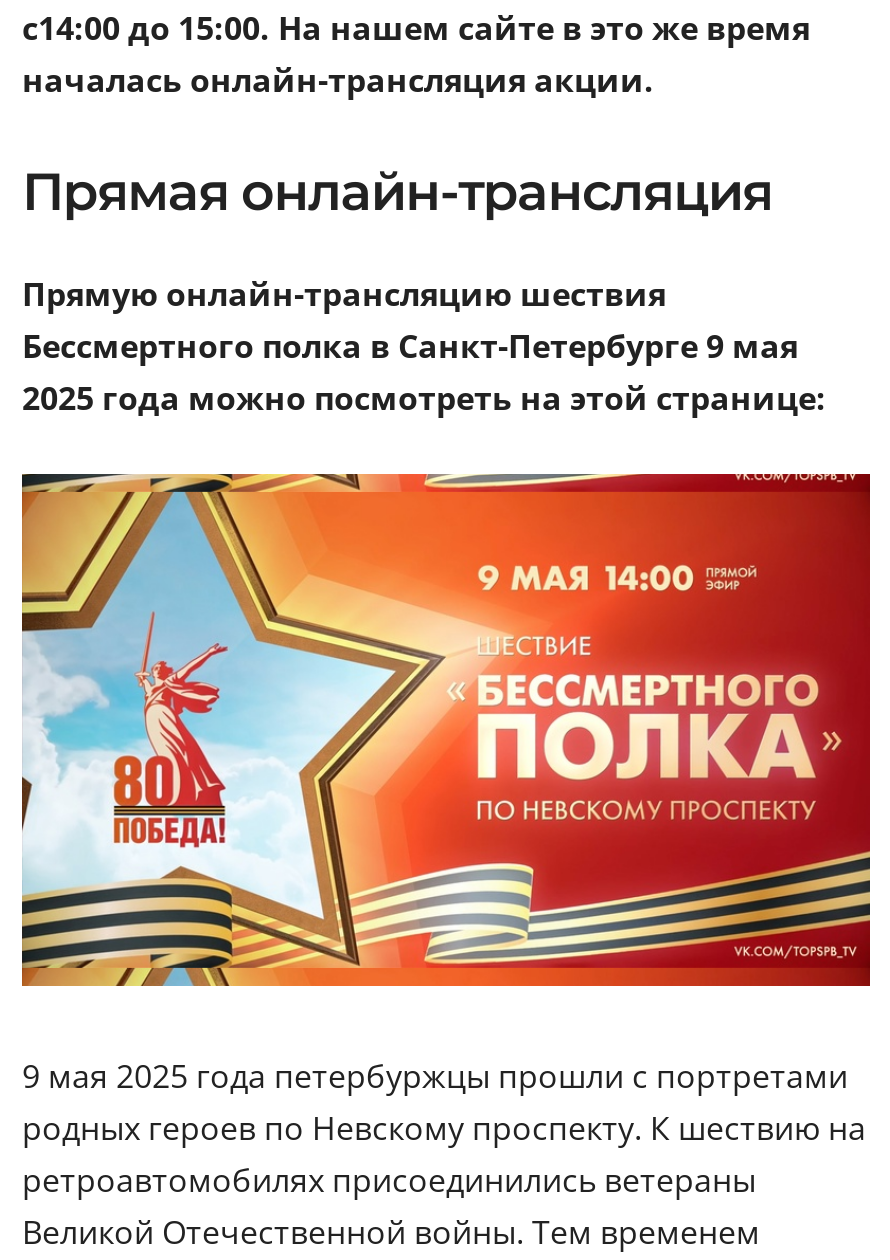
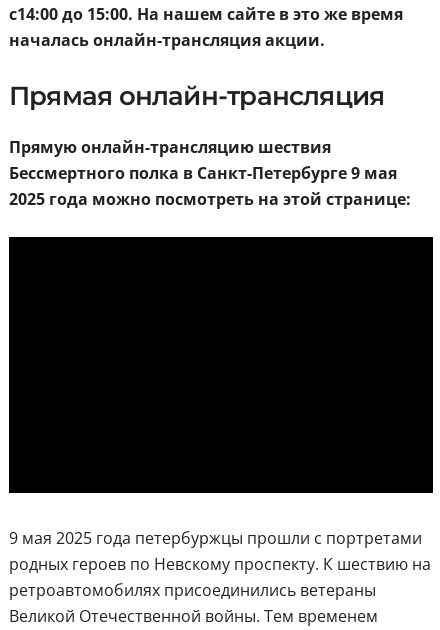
[20,472,872,988] [image] -> none

